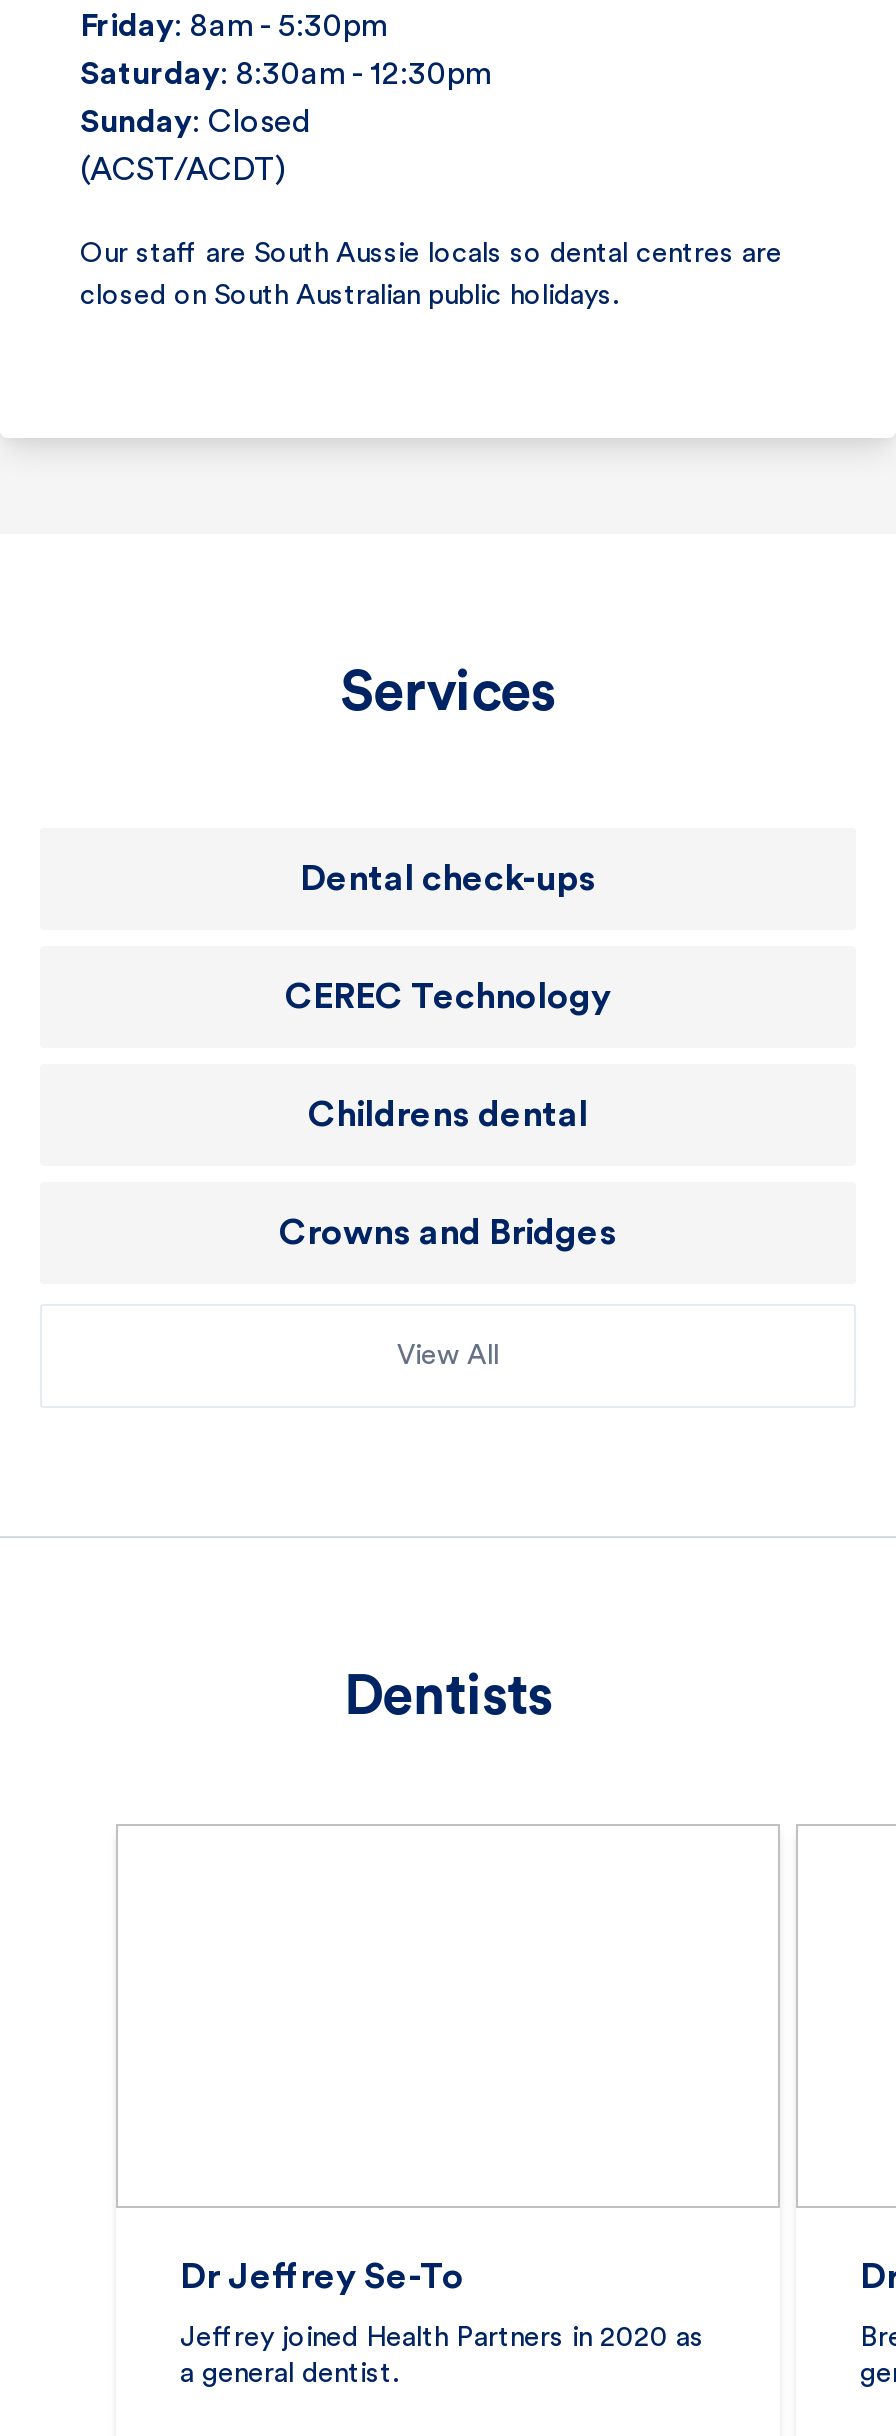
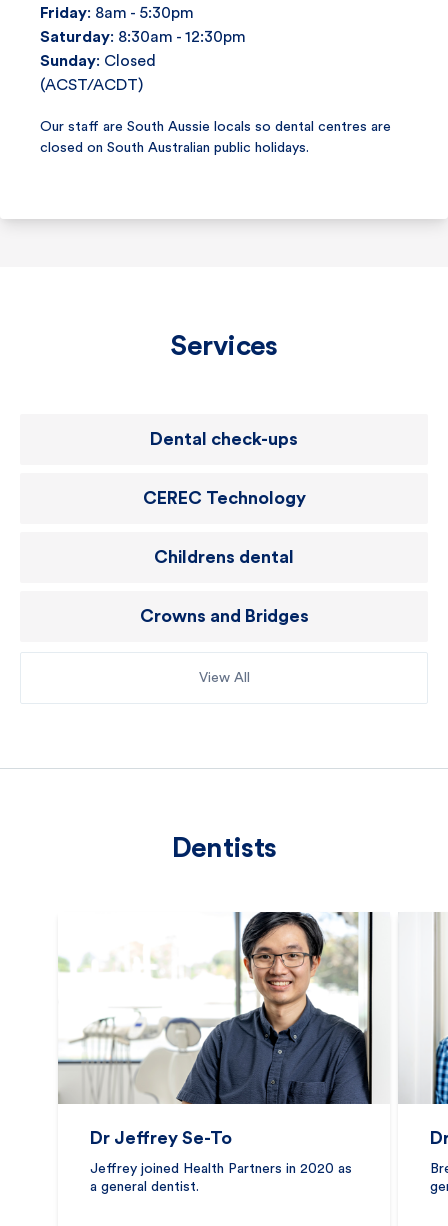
none -> [58,911,374,1105] [image]
none -> [400,913,445,1105] [image]

